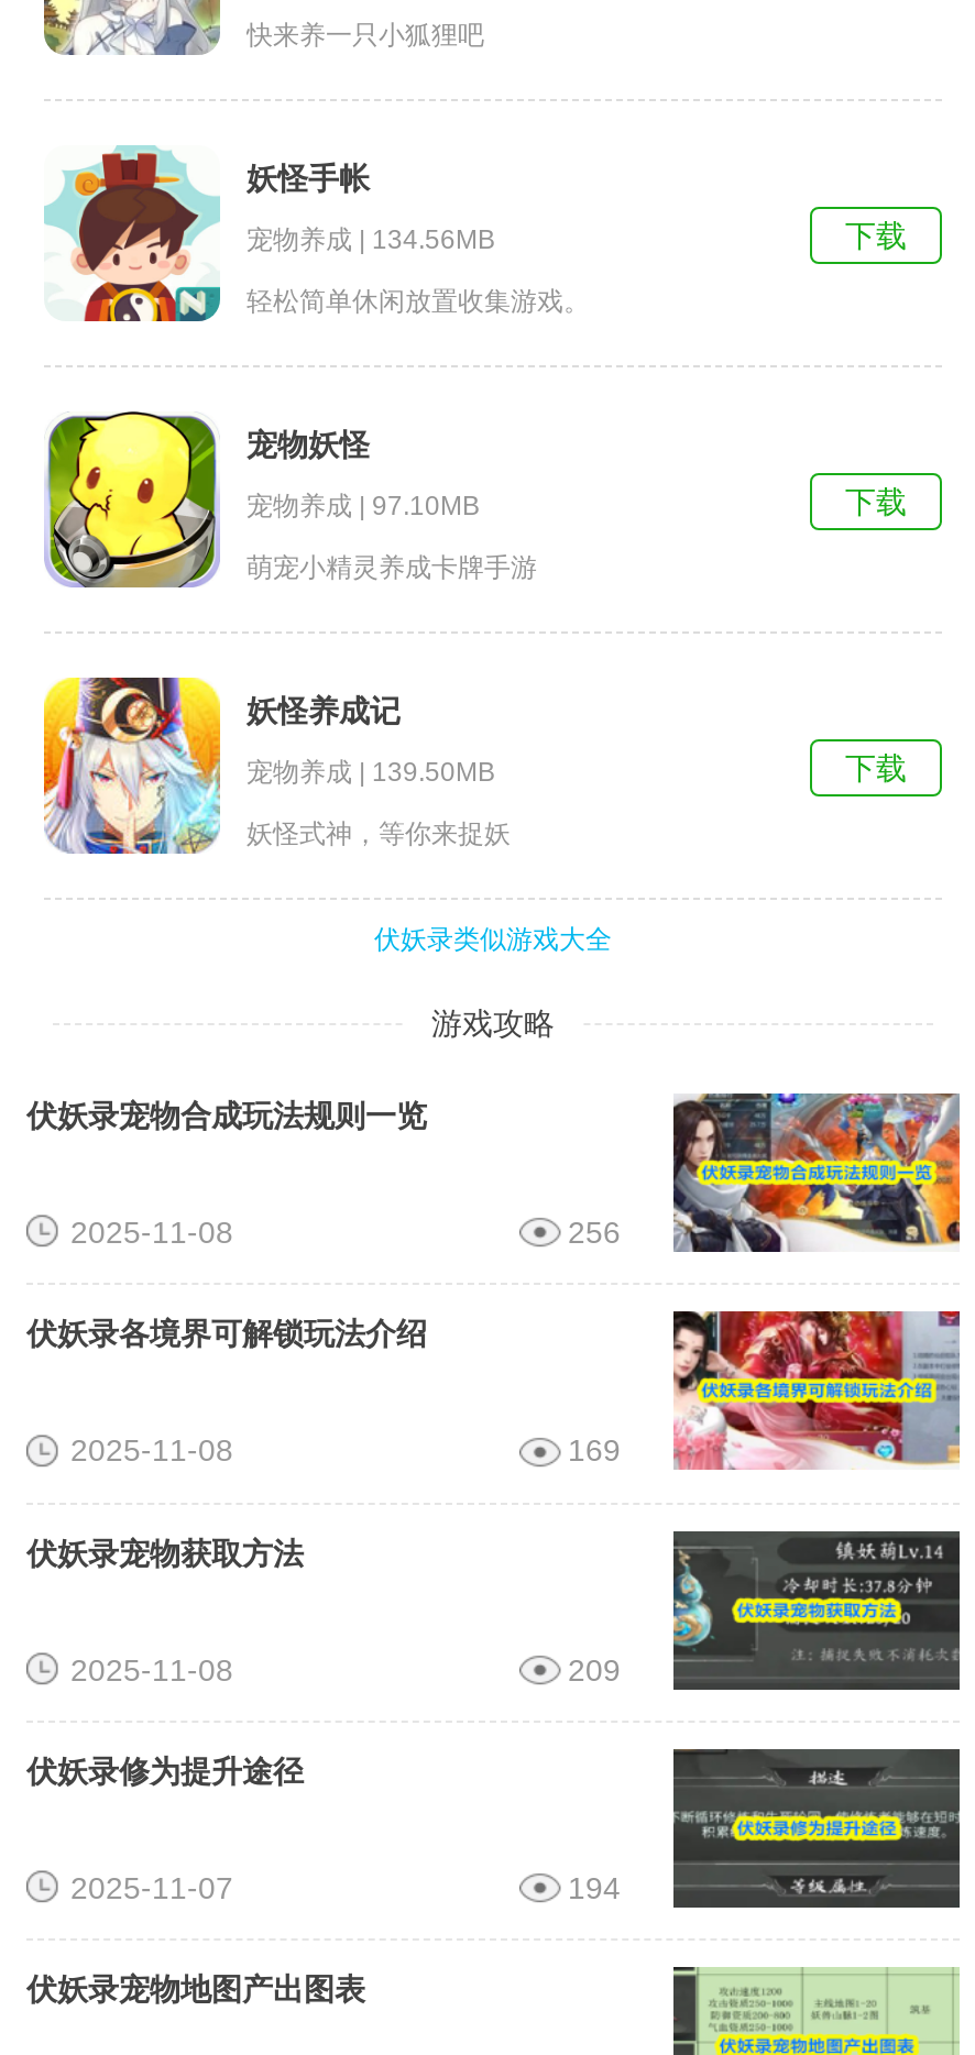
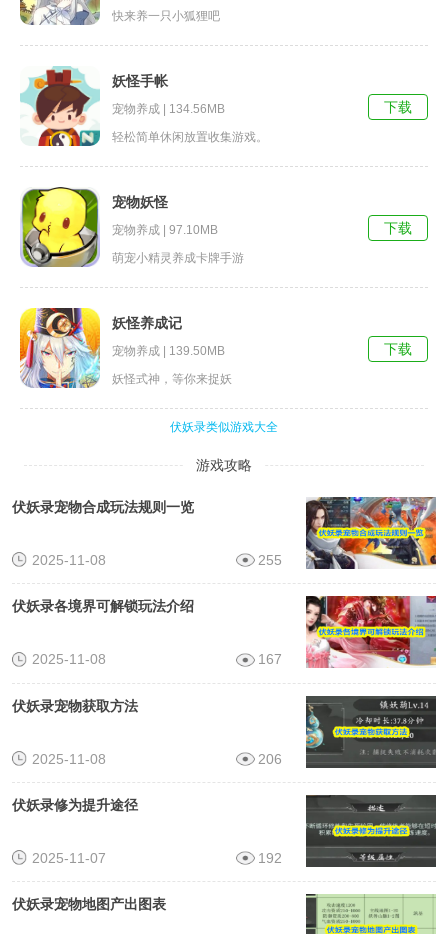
[568,1214,621,1250] 256 -> [258,552,282,568] 255
[568,1433,621,1468] 169 -> [258,651,282,667] 167
[568,1651,621,1686] 209 -> [258,750,282,766] 206
[568,1870,621,1905] 194 -> [258,850,282,866] 192

